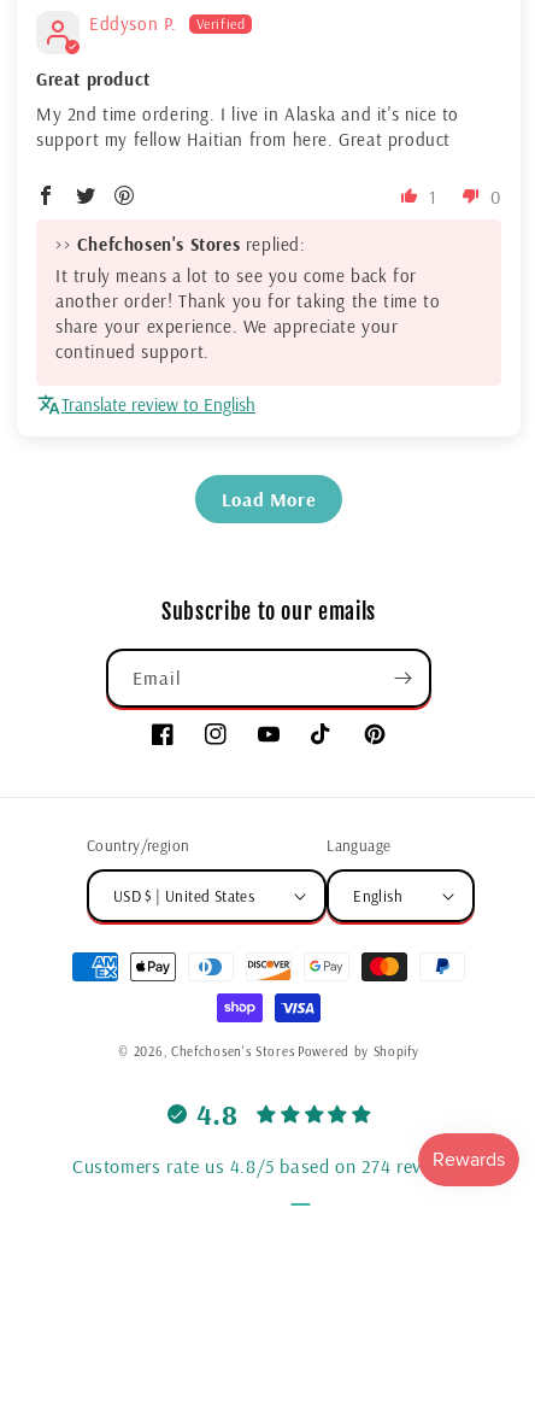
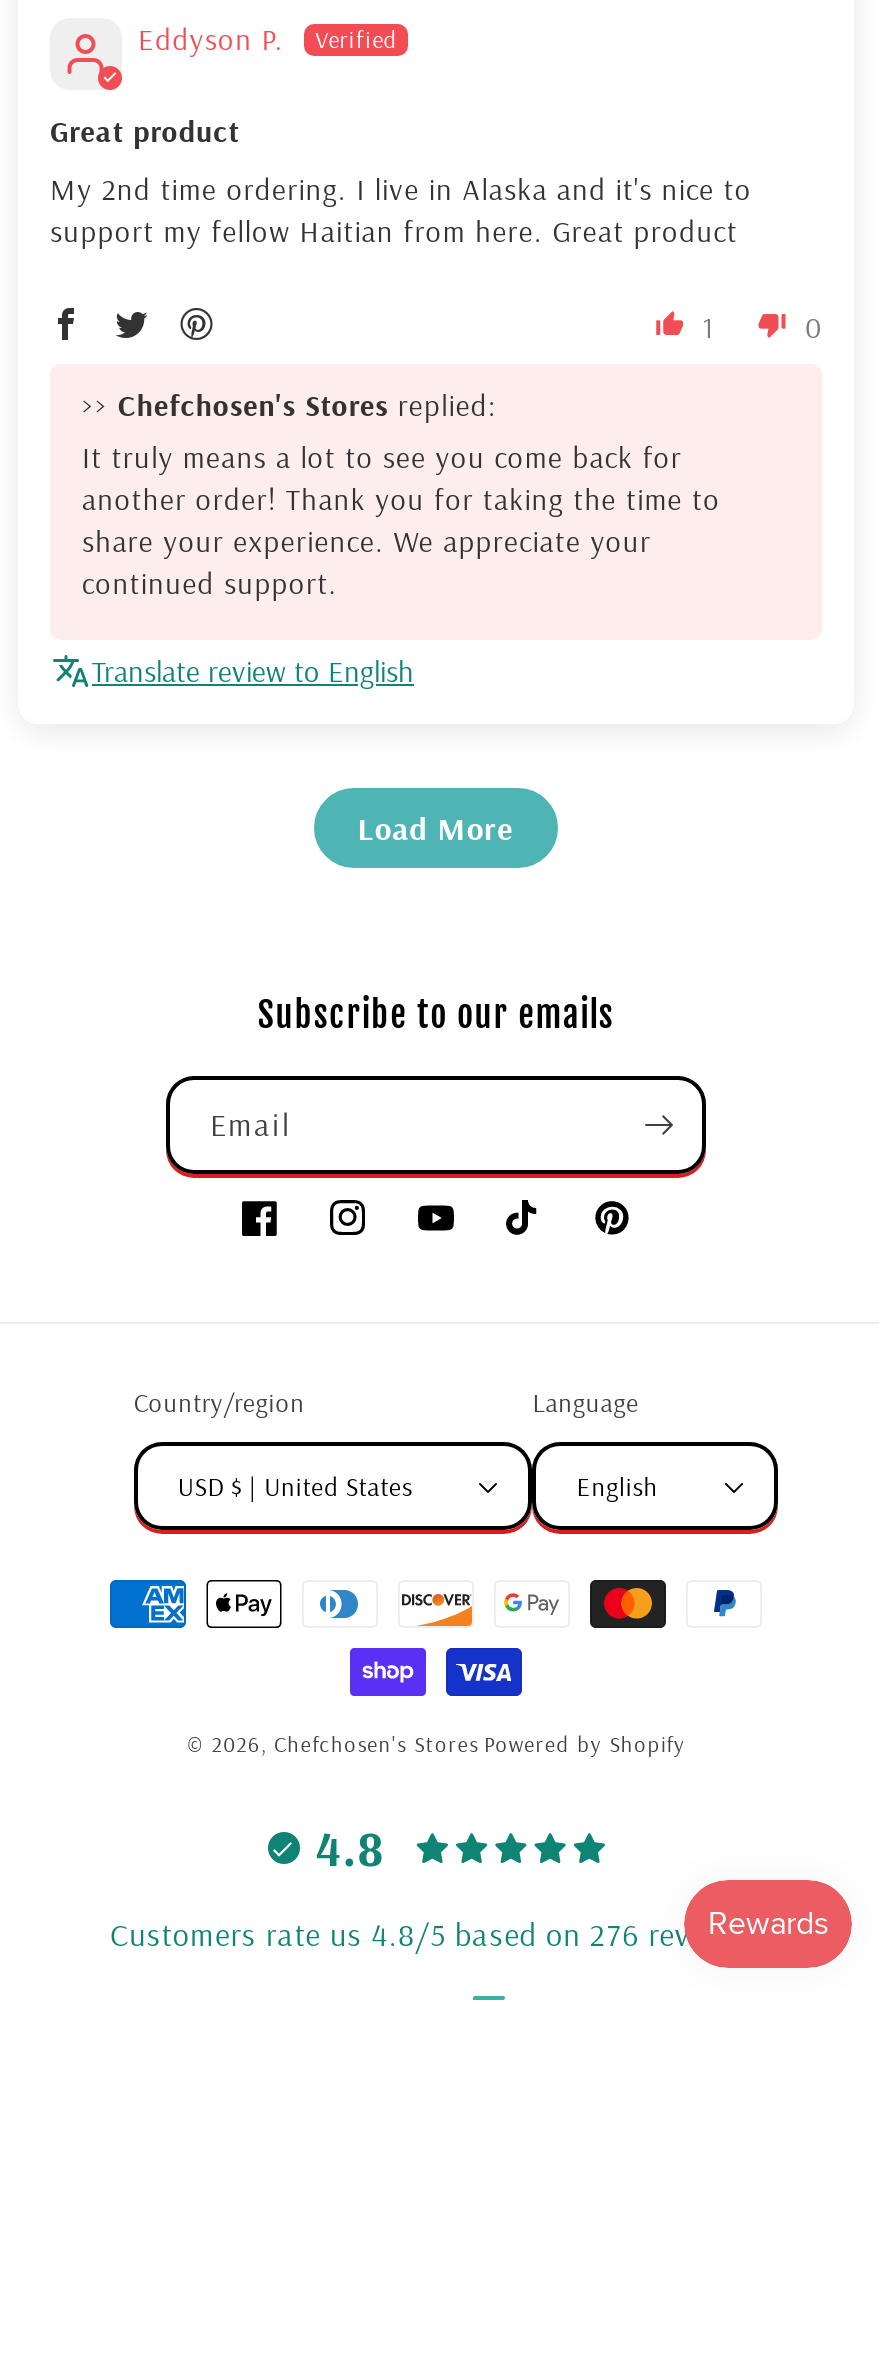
[72,1154,465,1178] Customers rate us 4.8/5 based on 274 reviews. -> [110,1914,762,1954] Customers rate us 4.8/5 based on 276 reviews.

